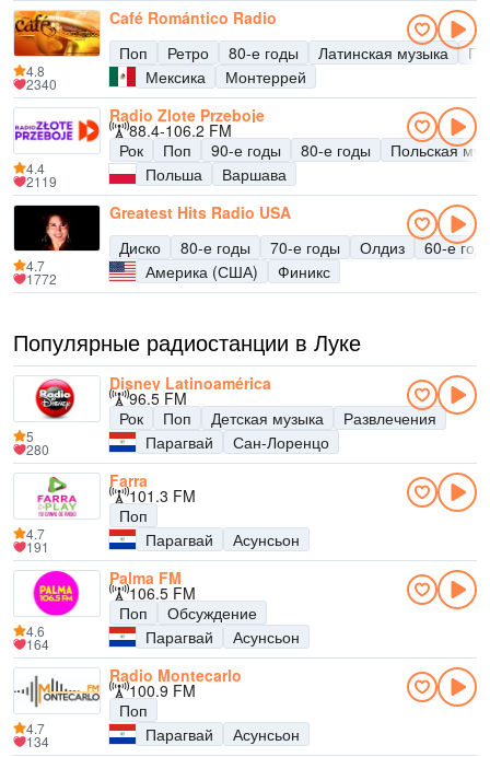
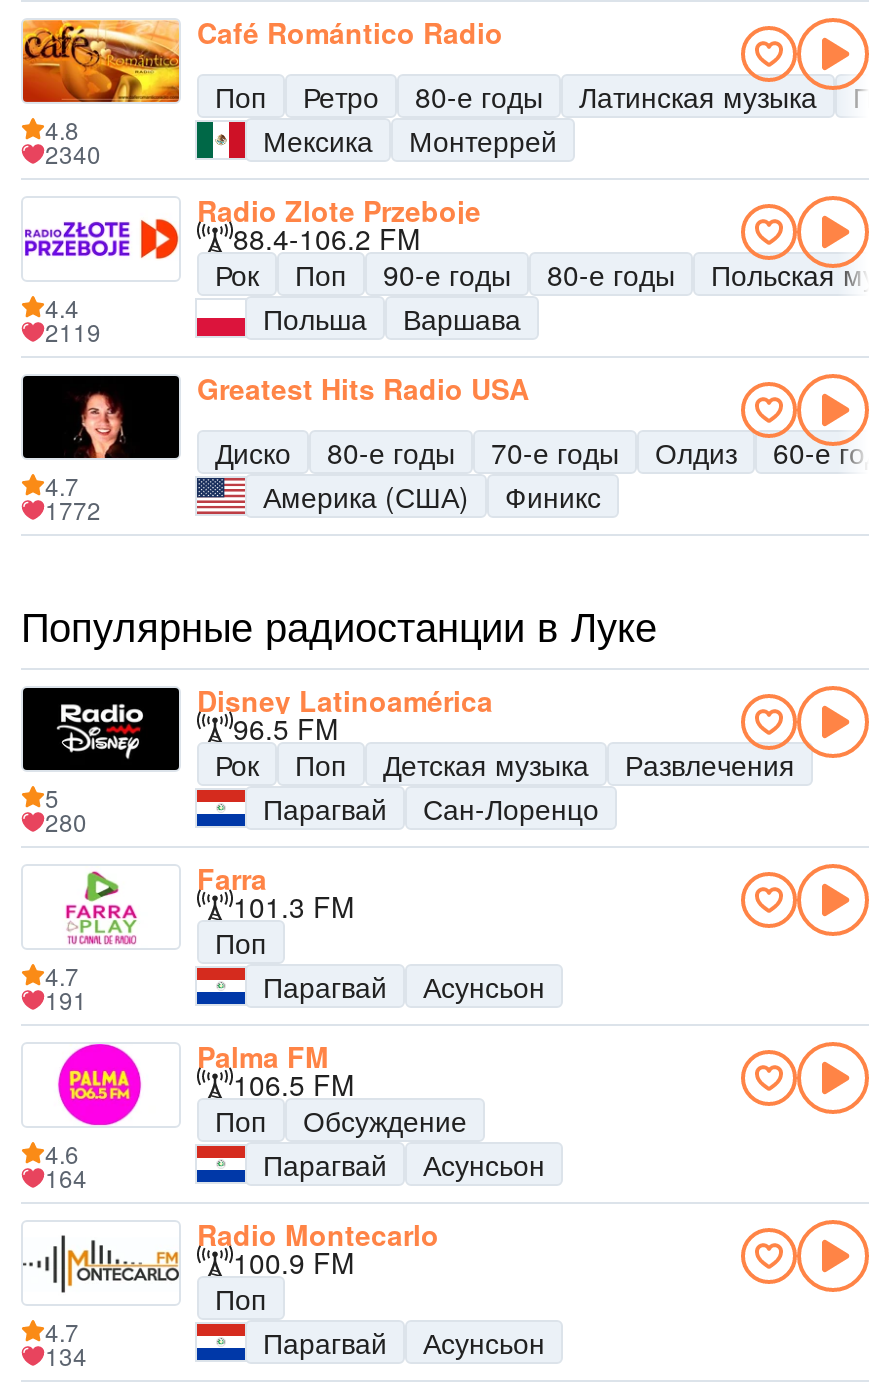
[14,376,100,421] [image] -> [21,686,181,772] [image]

